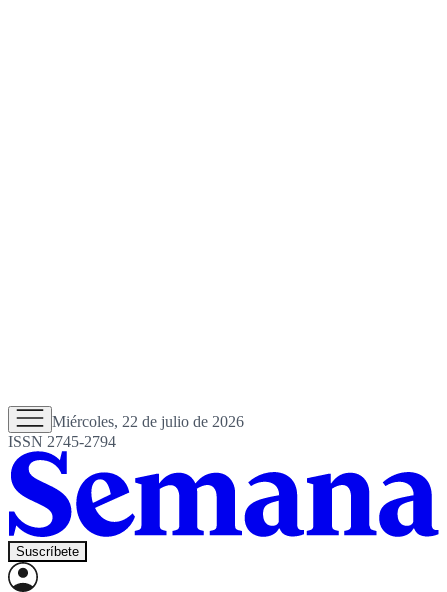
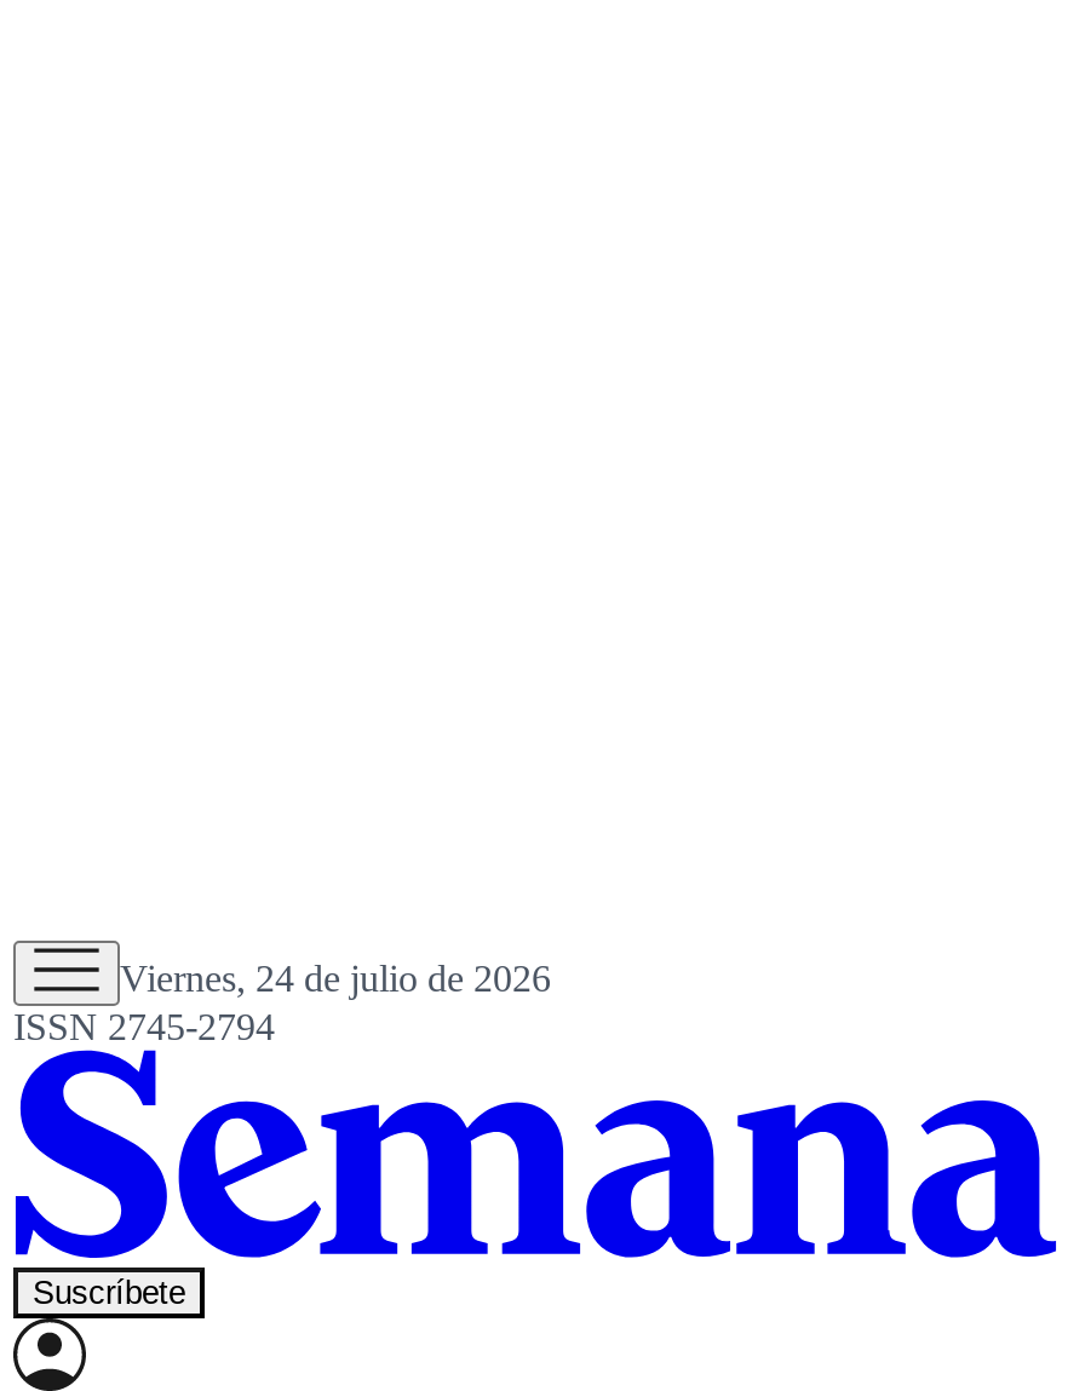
[52,413,244,430] Miércoles, 22 de julio de 2026 -> [120,958,551,999] Viernes, 24 de julio de 2026

